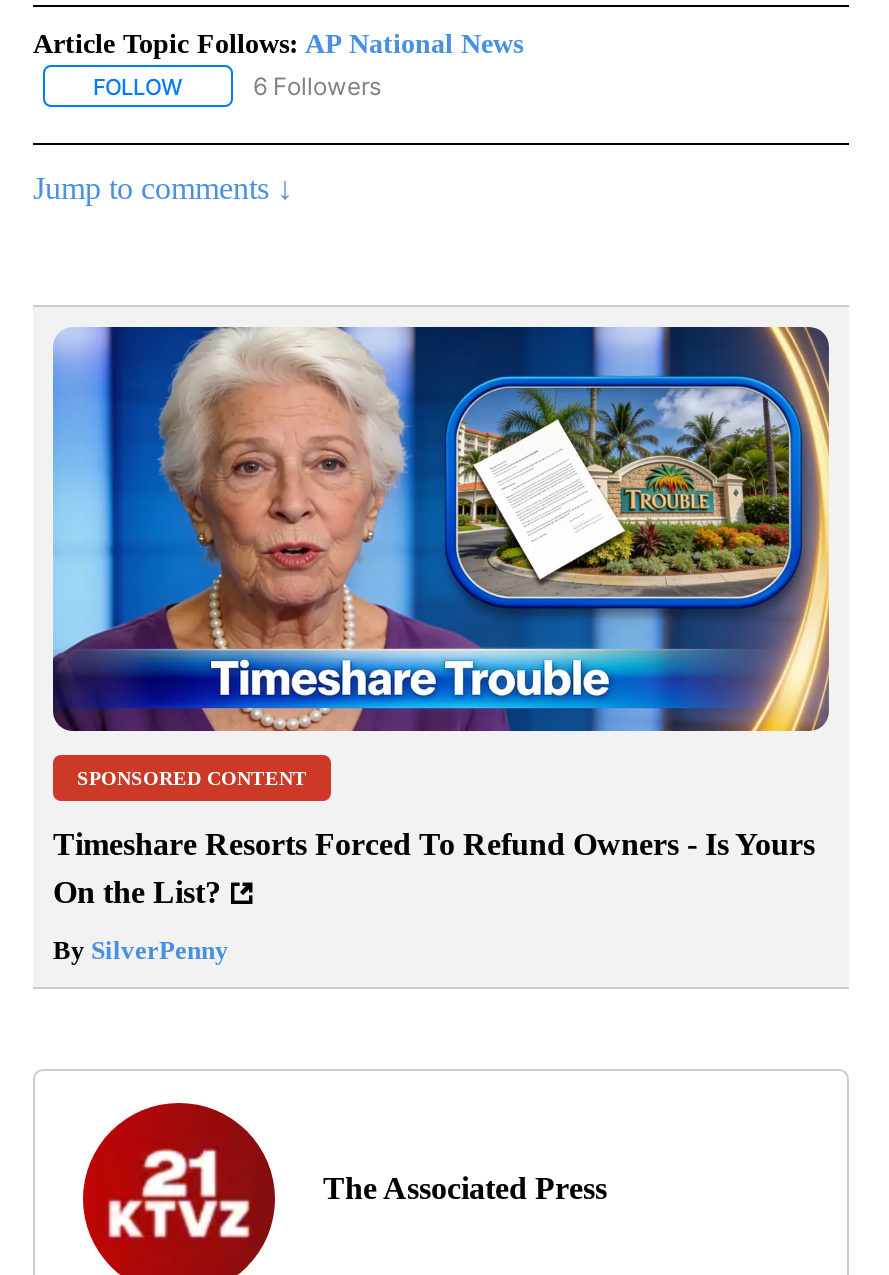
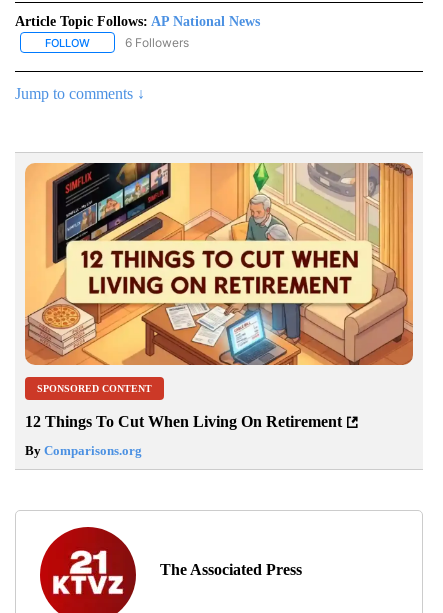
[51,325,831,733] [image] -> [24,162,414,366] [image]
[53,828,815,910] Timeshare Resorts Forced To Refund Owners - Is Yours | On the List? -> [25,413,342,430] 12 Things To Cut When Living On Retirement
[53,936,229,966] By SilverPenny -> [25,443,142,458] By Comparisons.org

